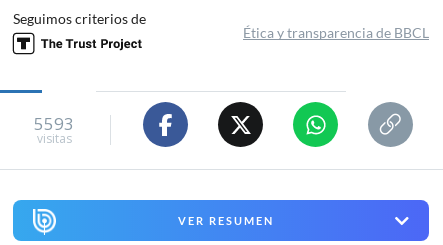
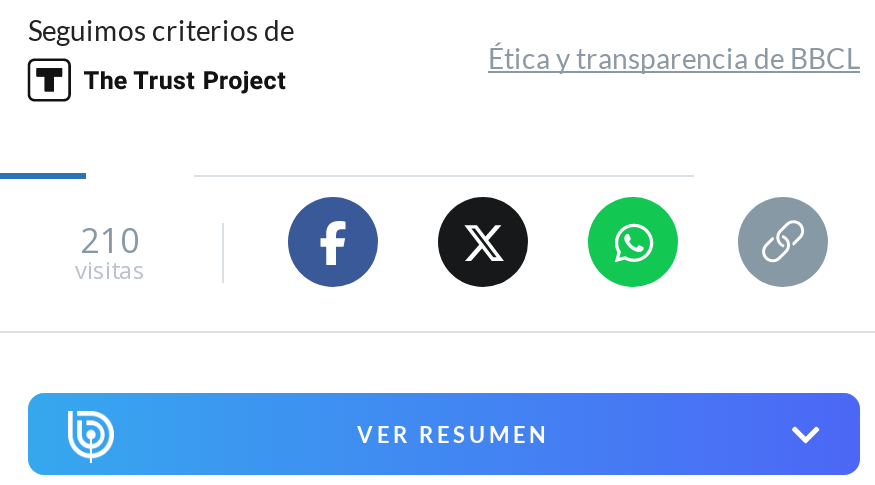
[34,112,74,135] 5593 -> [80,217,140,263] 210

